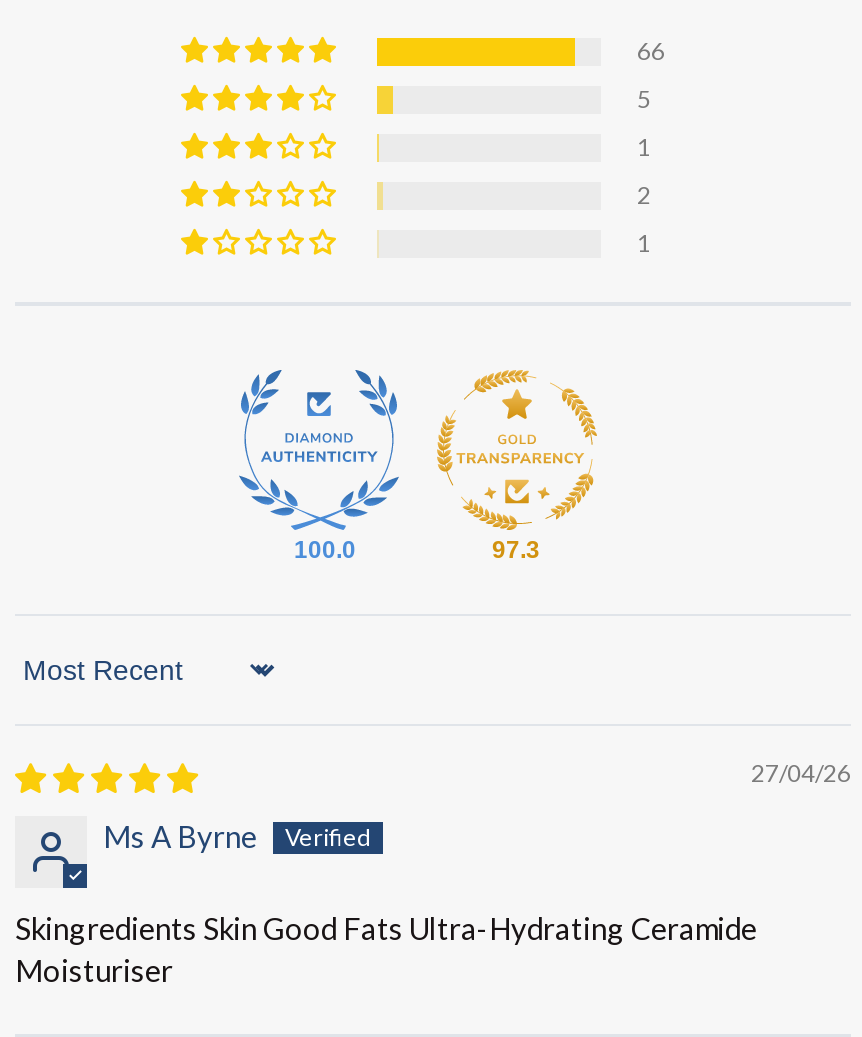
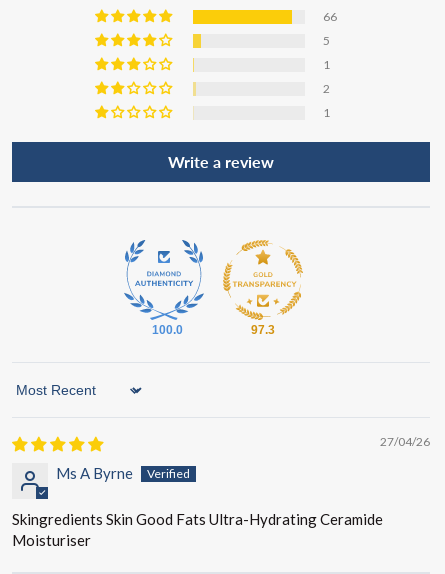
none -> [168,152,274,171] Write a review

